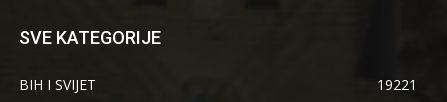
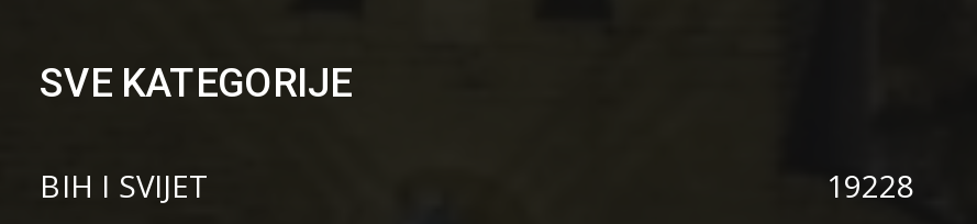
[377,75,417,94] 19221 -> [826,166,914,207] 19228

